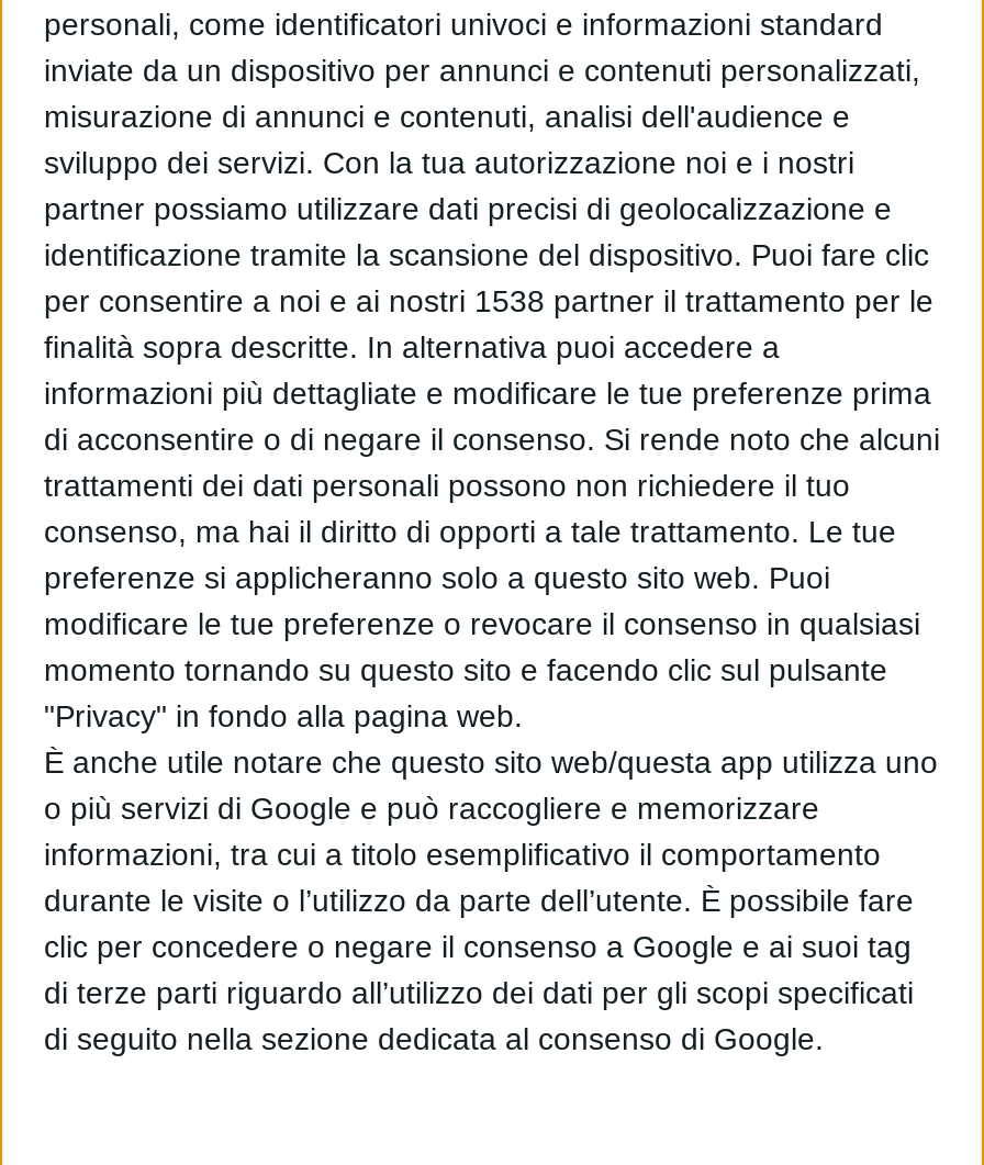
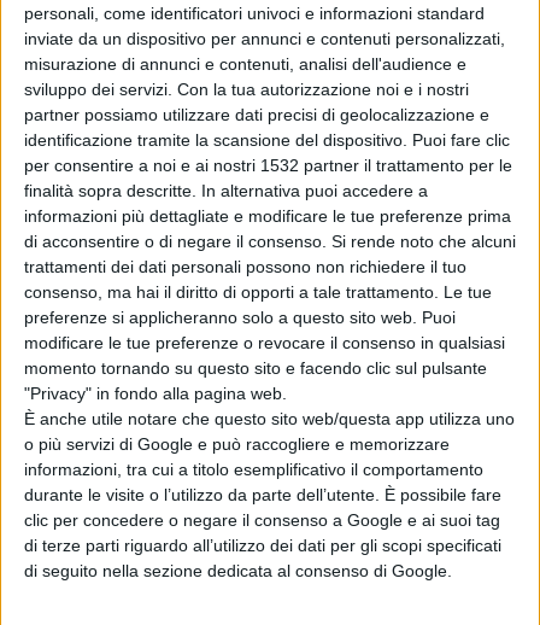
[44,284,933,320] per consentire a noi e ai nostri 1538 partner il trattamento per le -> [24,156,512,176] per consentire a noi e ai nostri 1532 partner il trattamento per le

